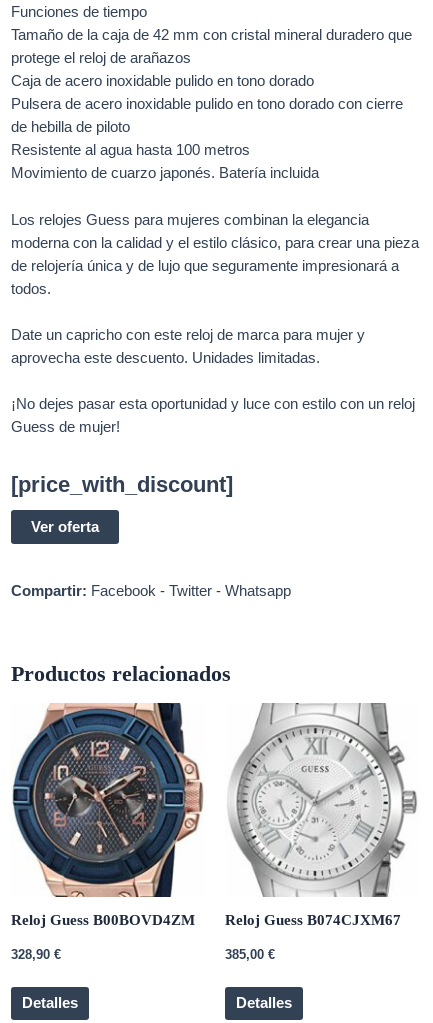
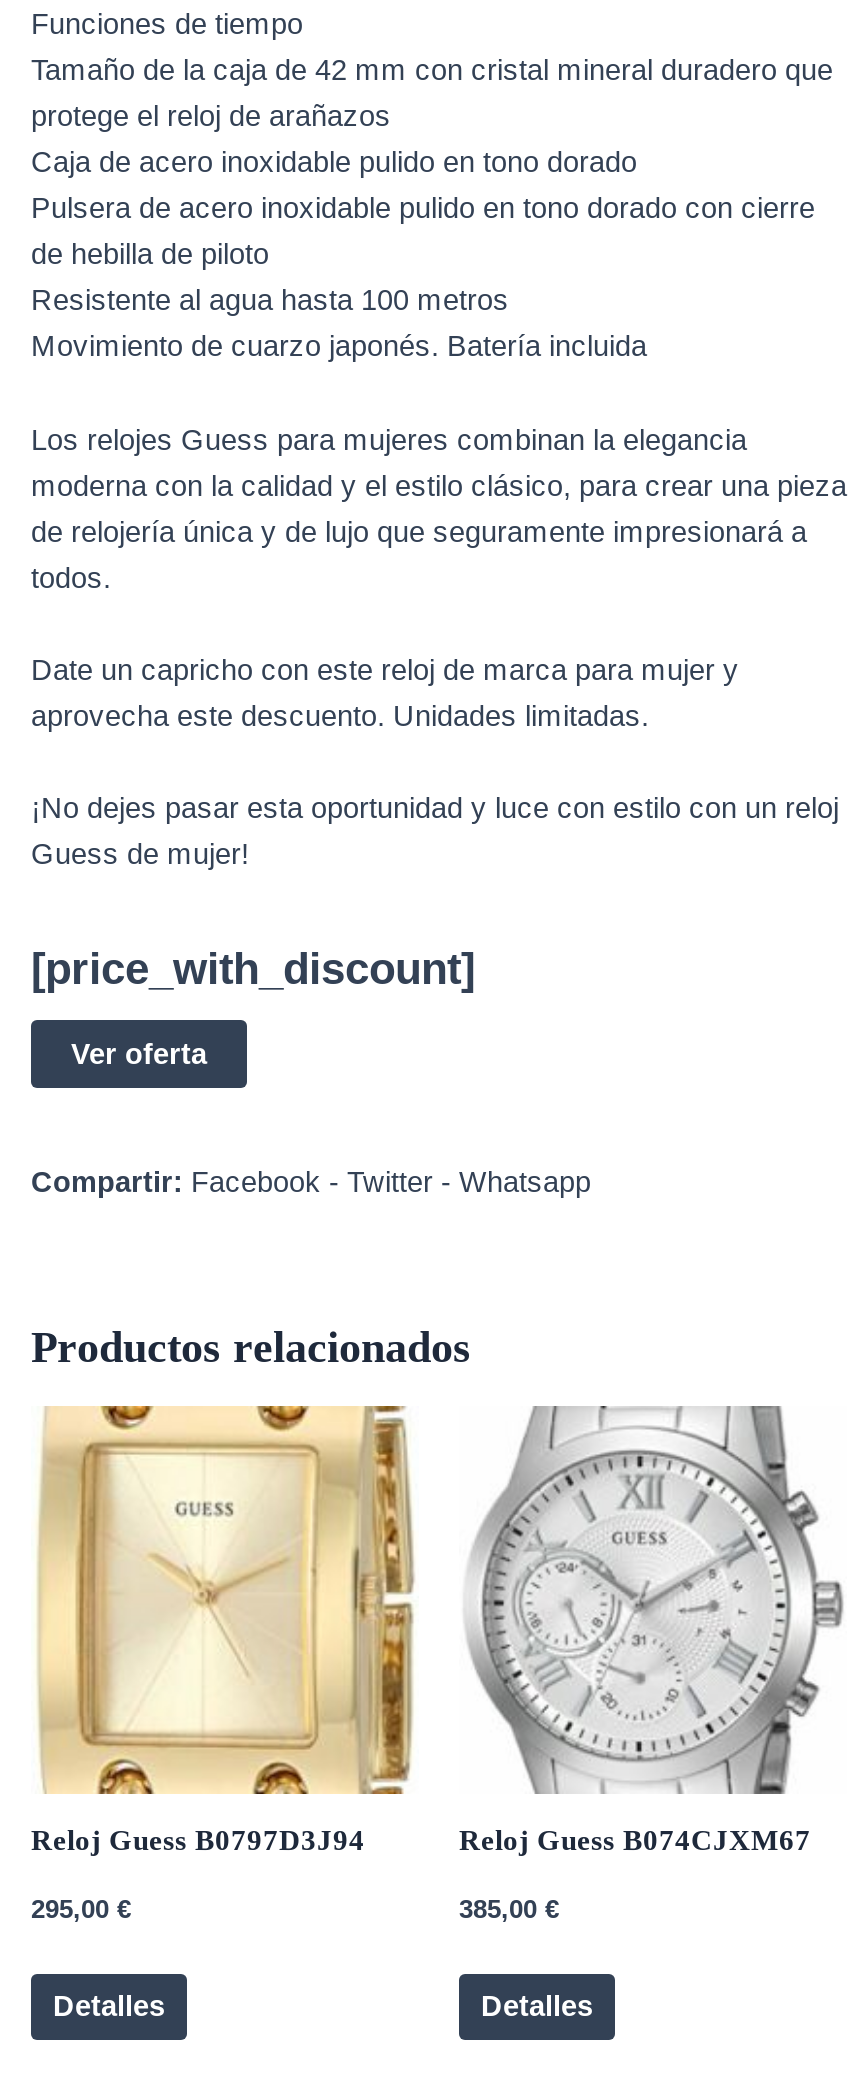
[11,702,204,928] [image] | Reloj Guess B00BOVD4ZM -> [31,1404,415,1856] [image] | Reloj Guess B0797D3J94
[11,947,61,962] 328,90 € -> [31,1895,131,1925] 295,00 €

